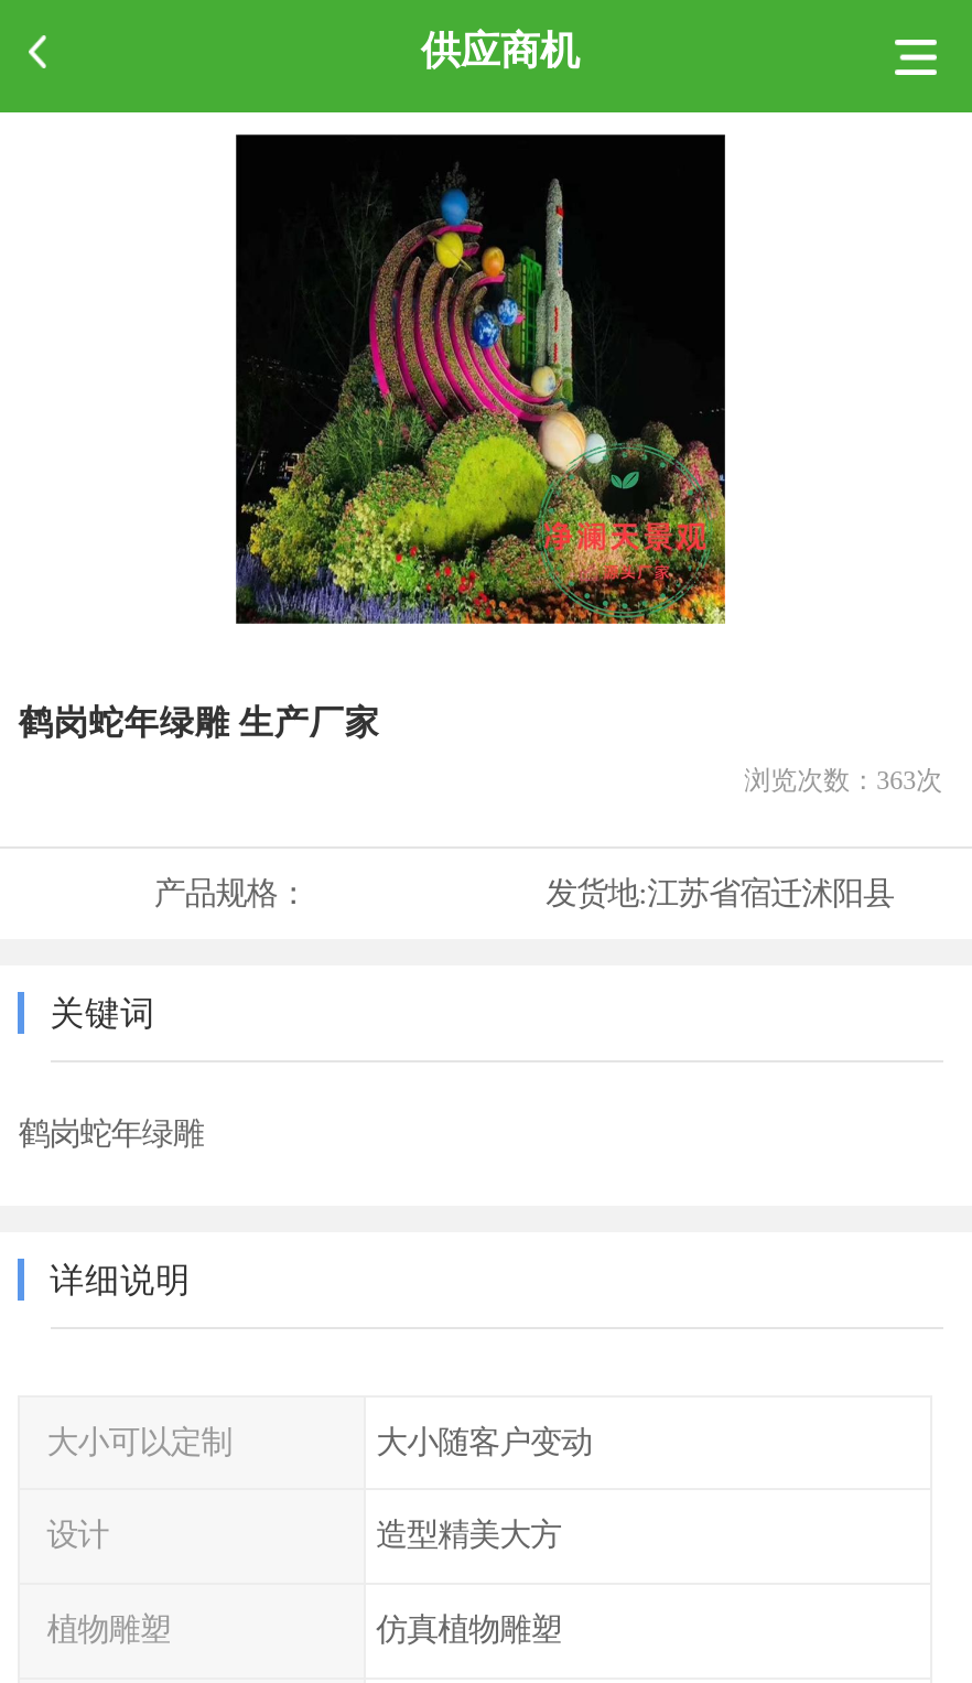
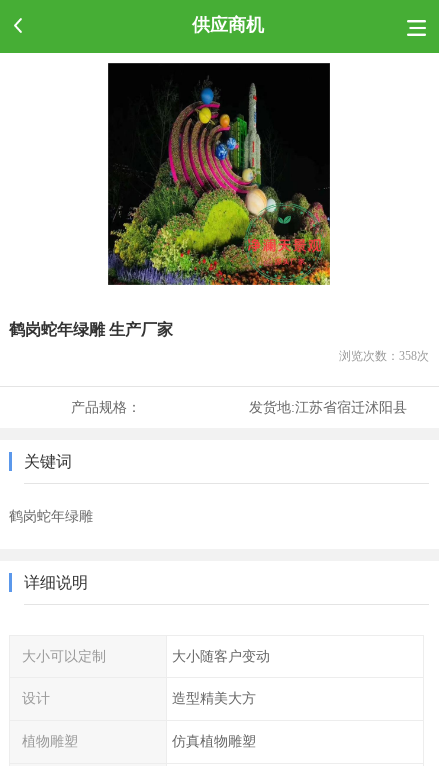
[744,764,943,795] 浏览次数：363次 -> [339,349,429,363] 浏览次数：358次

